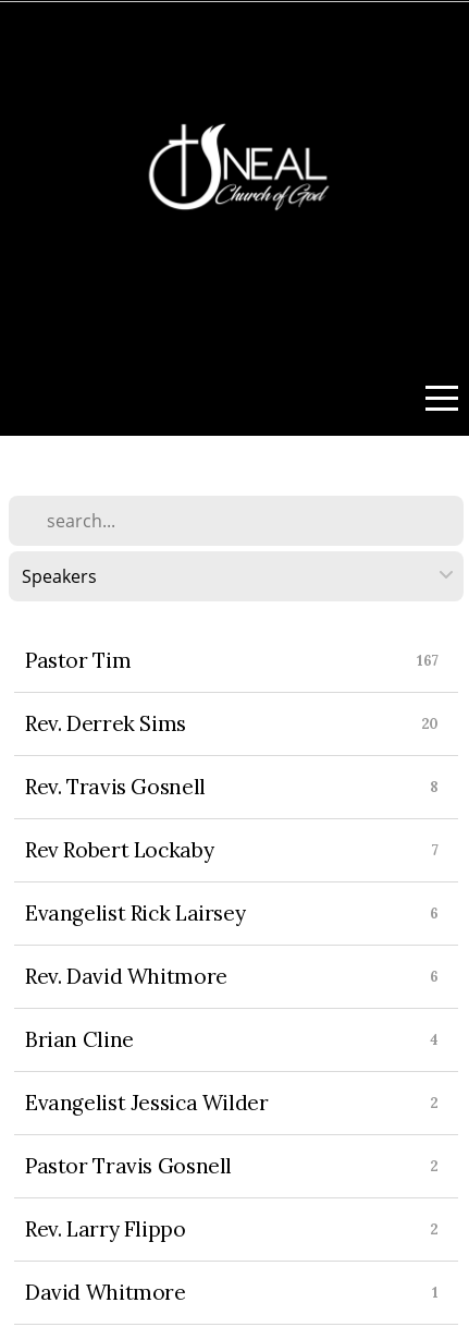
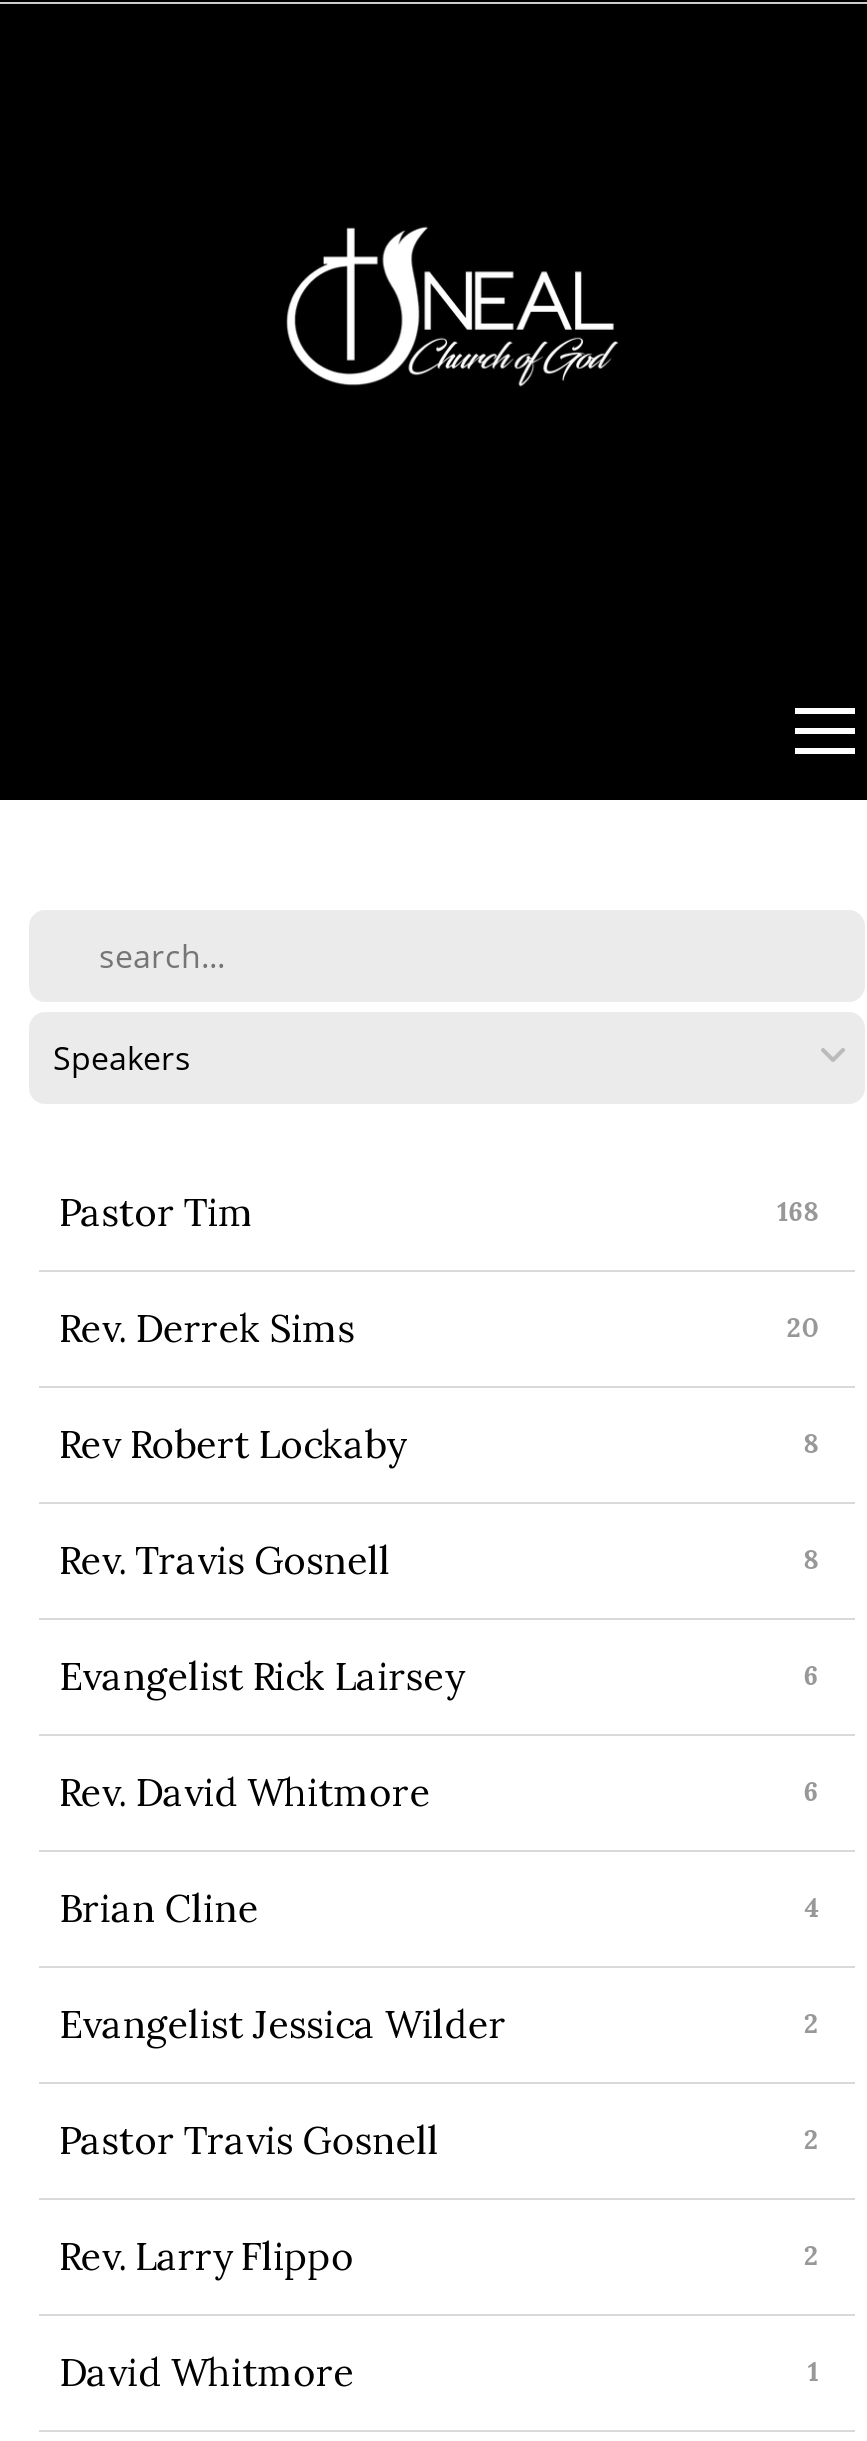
moved [25,774,205,800] -> [59,1536,391,1584]: Rev. Travis Gosnell
moved [25,837,213,863] -> [59,1420,405,1468]: Rev Robert Lockaby

